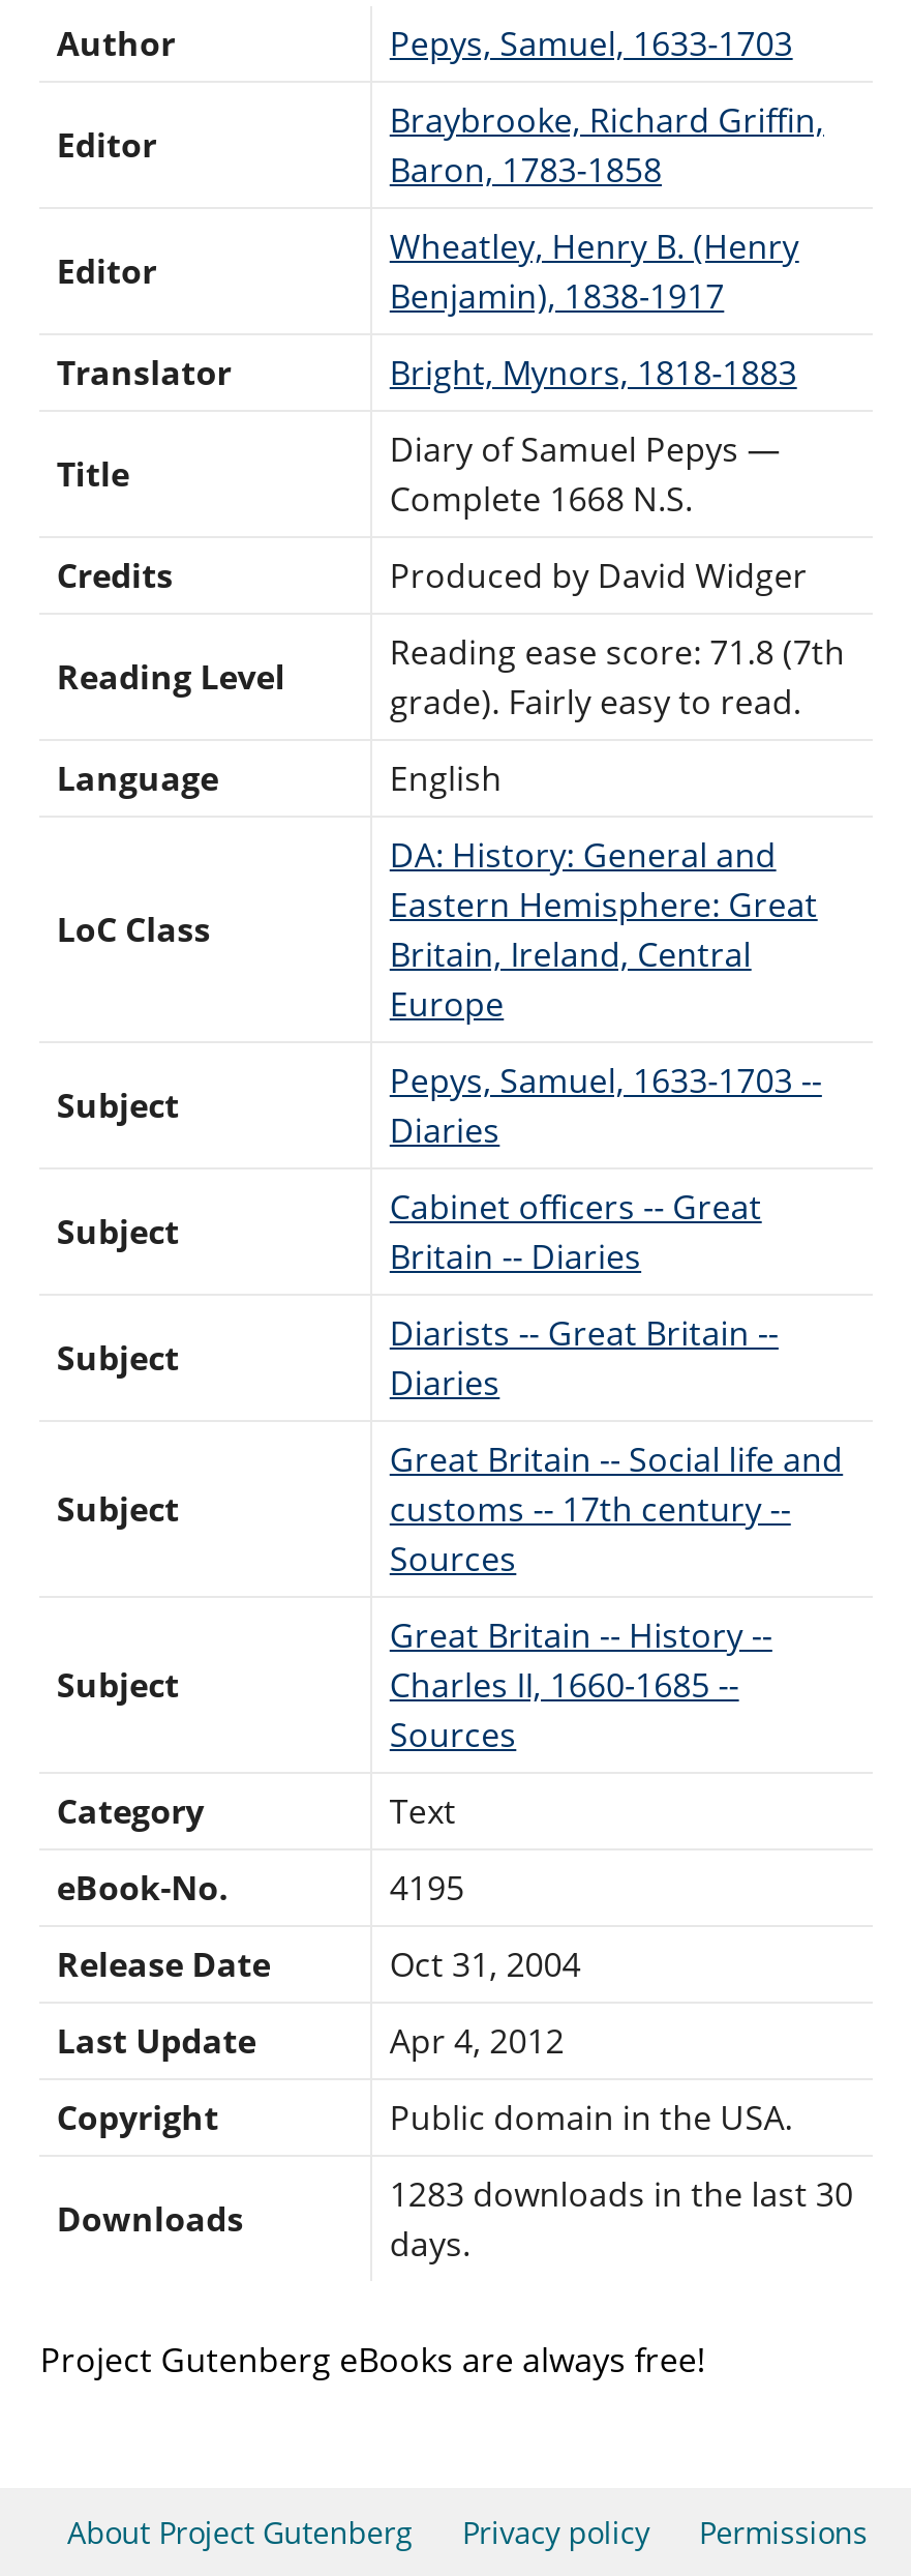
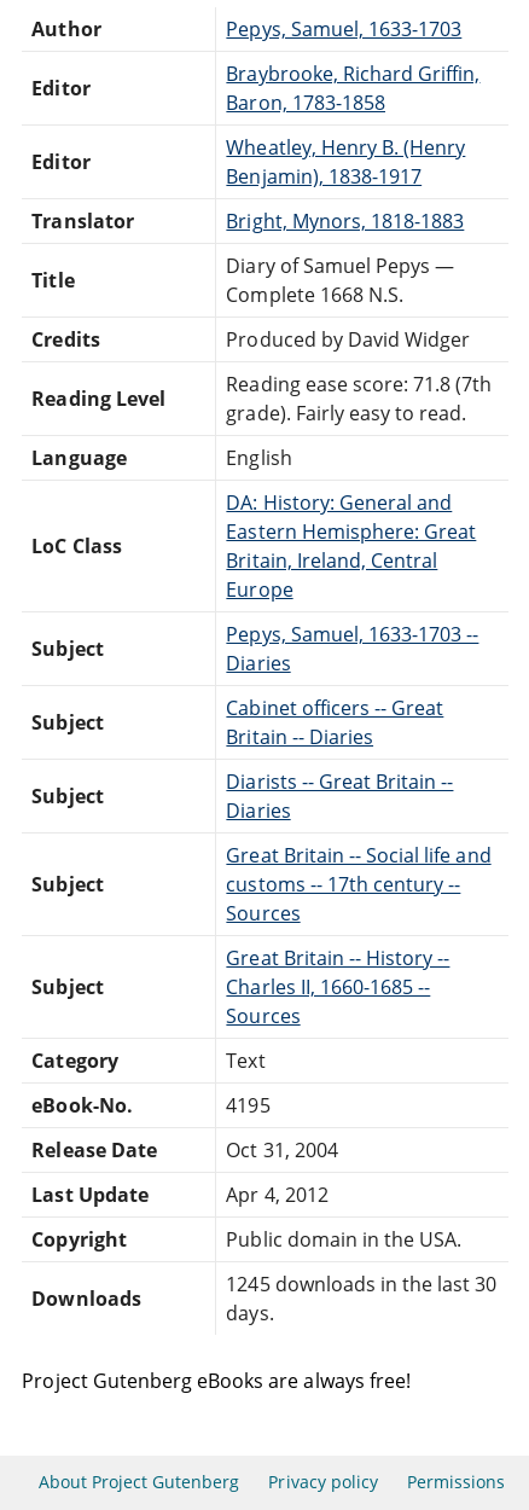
[390,2171,853,2216] 1283 downloads in the last 30 -> [226,1270,497,1297] 1245 downloads in the last 30

